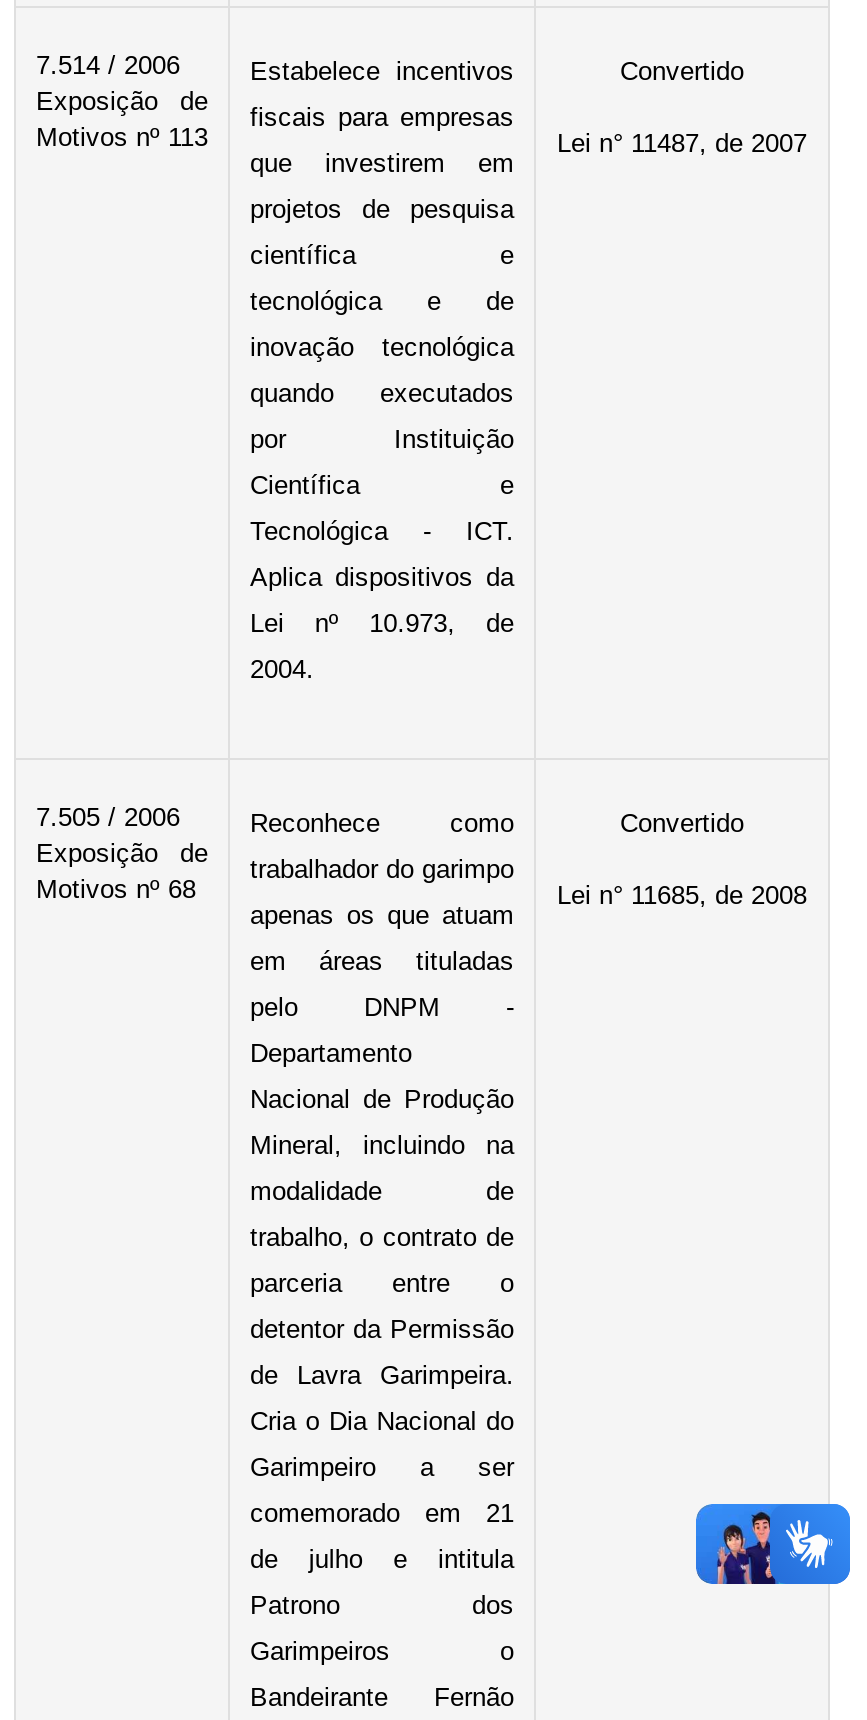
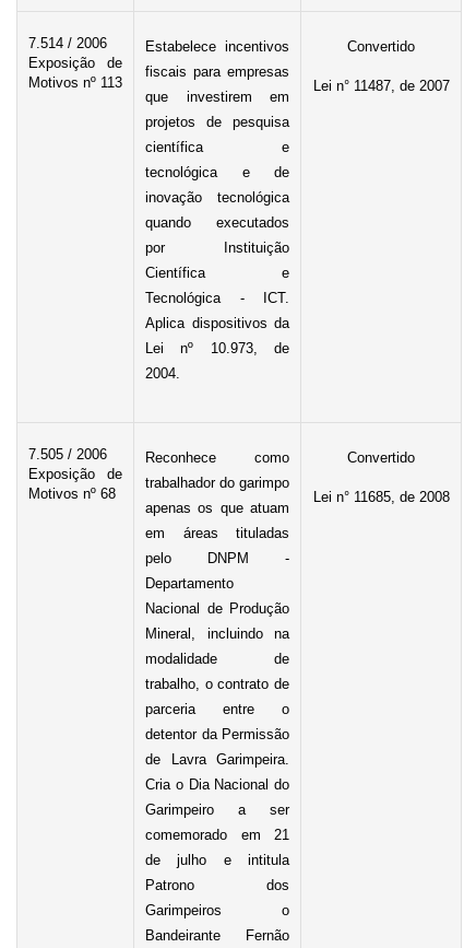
[694,1502,852,1586] [image] -> none

